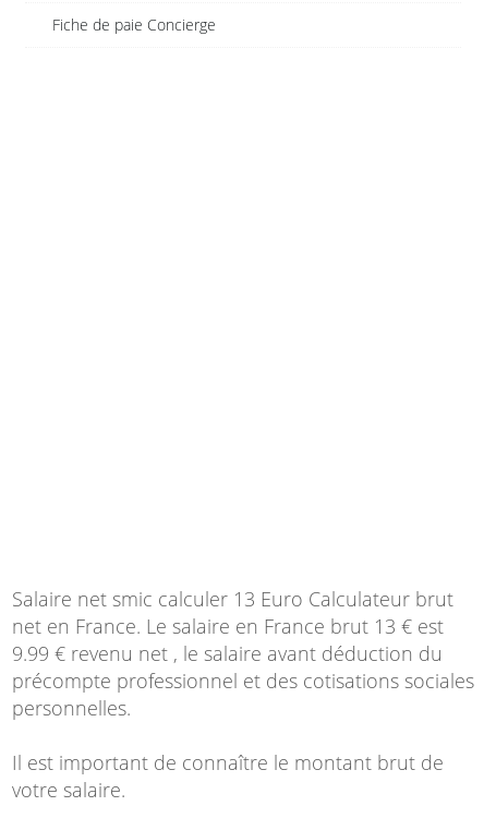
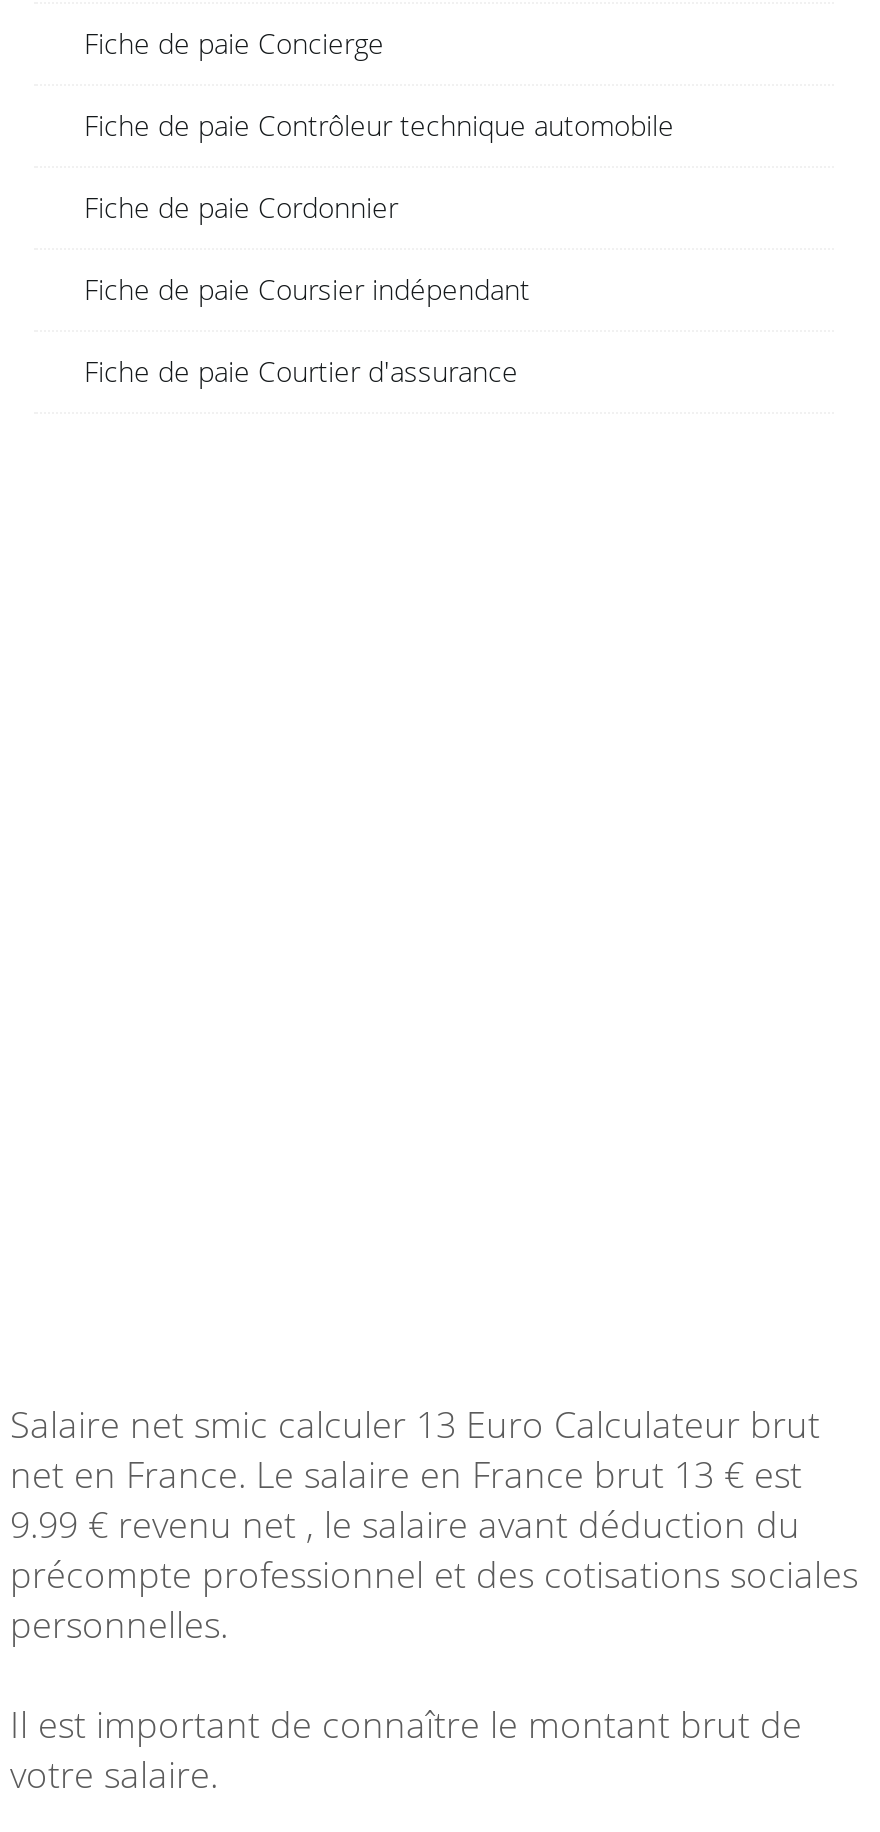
none -> [84,106,674,390] Fiche de paie Contrôleur technique automobile | Fiche de paie Cordonnier | Fiche de paie Coursier indépendant | Fiche de paie Courtier d'assurance

